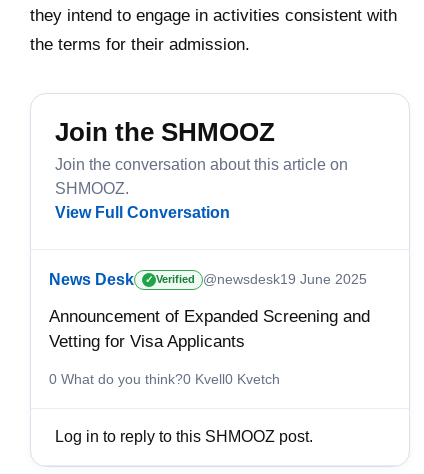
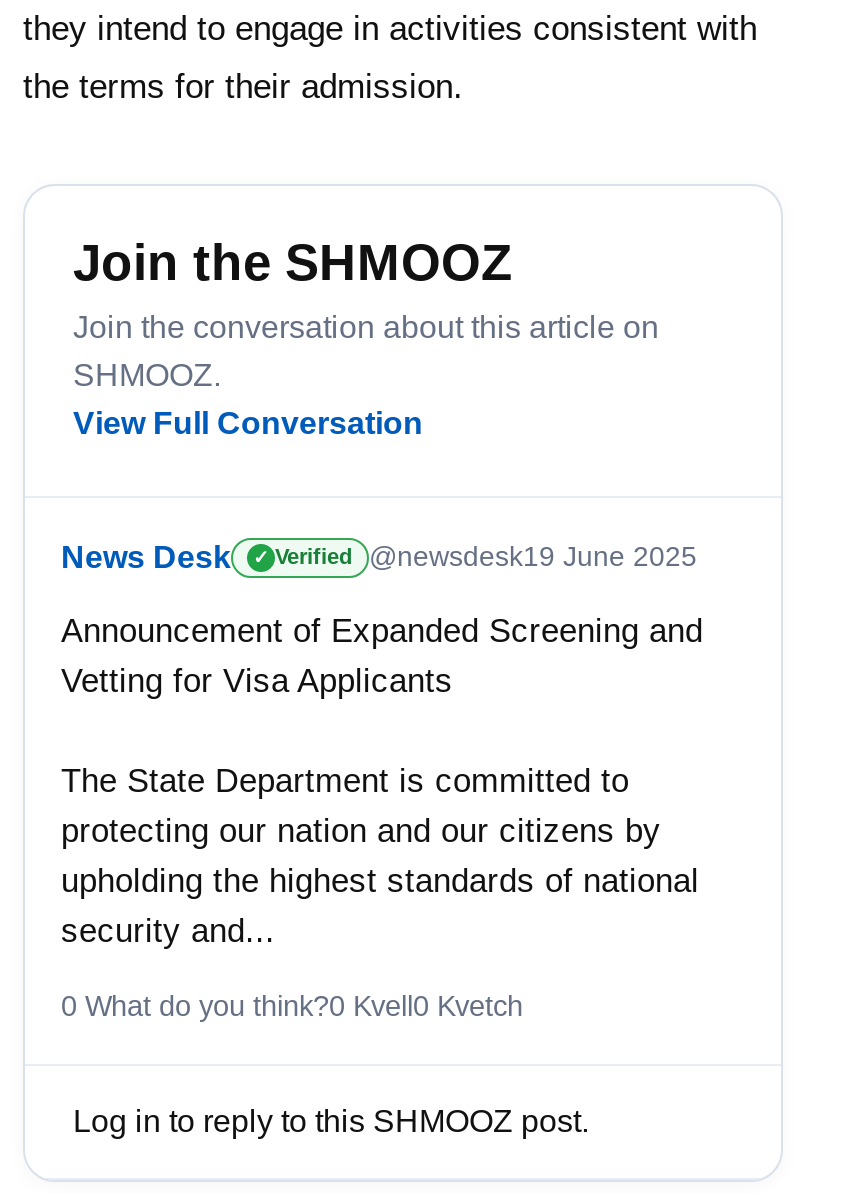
none -> [61,761,699,949] The State Department is committed to | protecting our nation and our citizens by | upholding the highest standards of national | security and...

